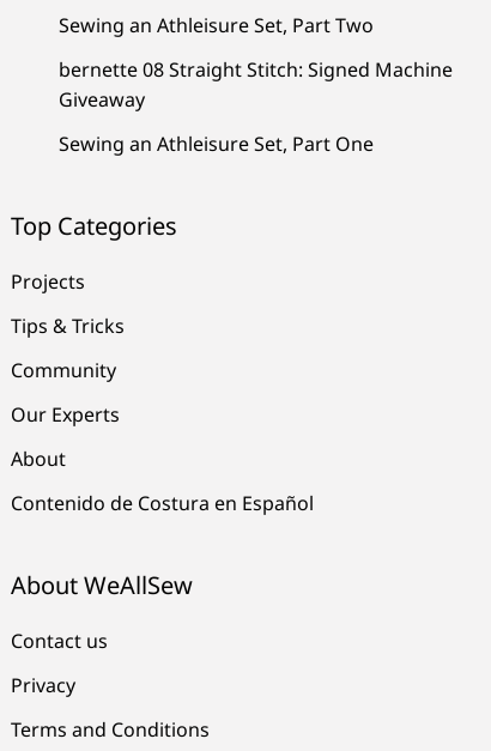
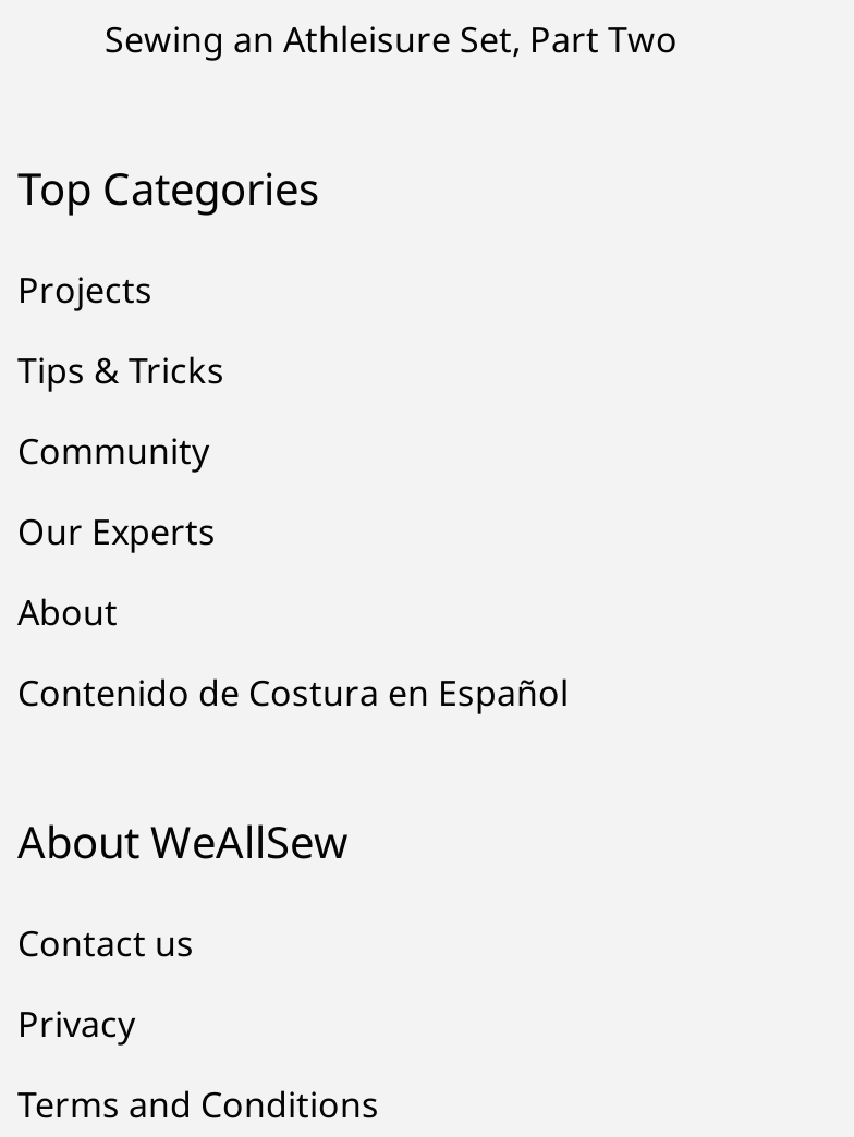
[59,56,453,156] bernette 08 Straight Stitch: Signed Machine | Giveaway | Sewing an Athleisure Set, Part One -> none

